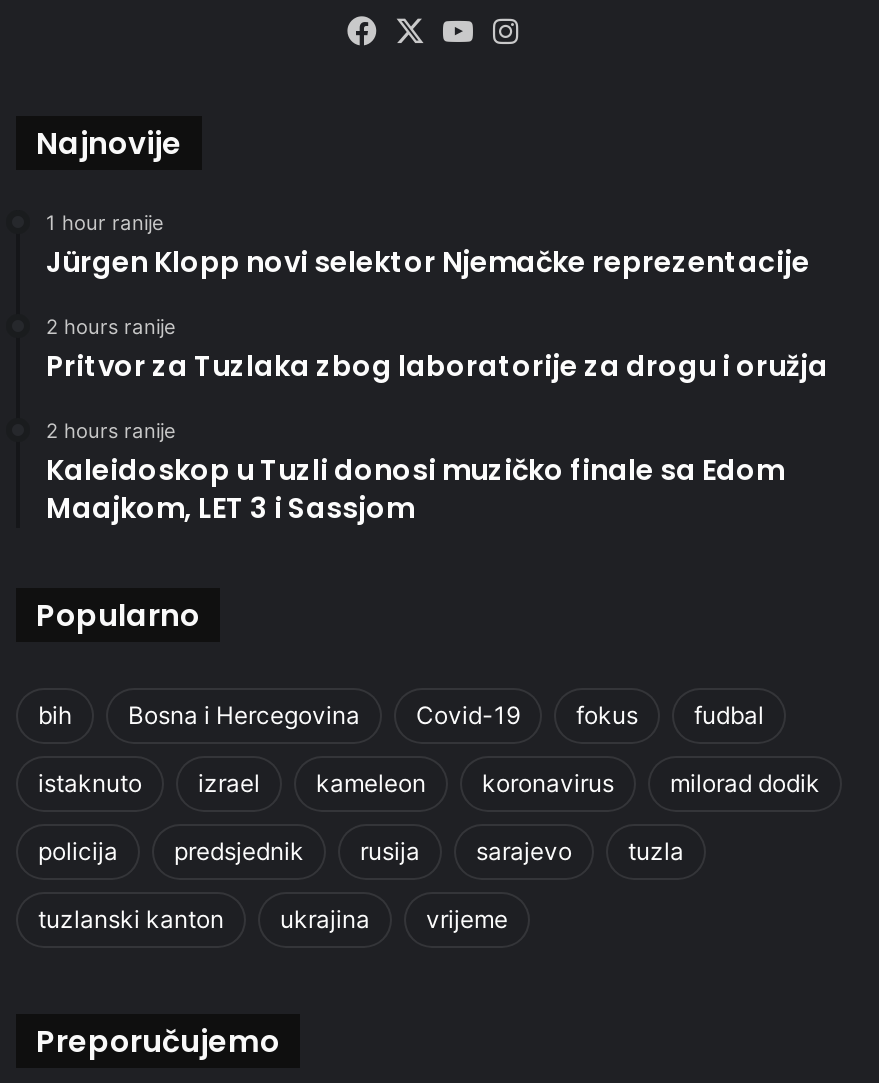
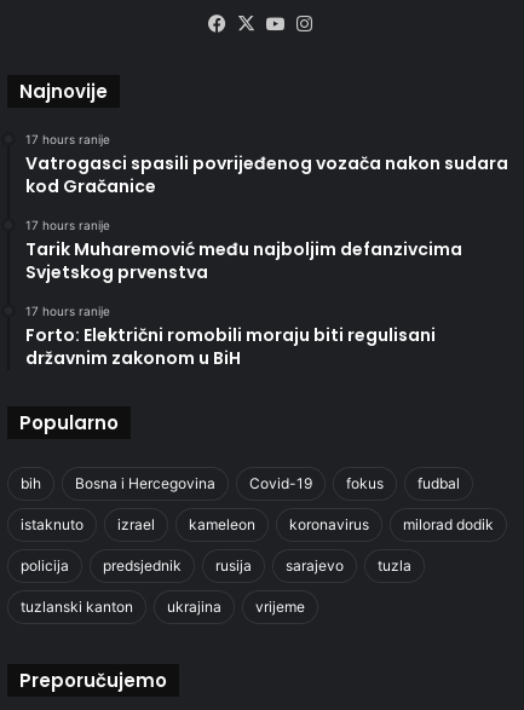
[46,210,810,282] 1 hour ranije | Jürgen Klopp novi selektor Njemačke reprezentacije -> [25,131,508,198] 17 hours ranije | Vatrogasci spasili povrijeđenog vozača nakon sudara | kod Gračanice
[46,314,828,386] 2 hours ranije | Pritvor za Tuzlaka zbog laboratorije za drogu i oružja -> [25,217,462,284] 17 hours ranije | Tarik Muharemović među najboljim defanzivcima | Svjetskog prvenstva
[46,418,784,528] 2 hours ranije | Kaleidoskop u Tuzli donosi muzičko finale sa Edom | Maajkom, LET 3 i Sassjom -> [25,303,436,370] 17 hours ranije | Forto: Električni romobili moraju biti regulisani | državnim zakonom u BiH

